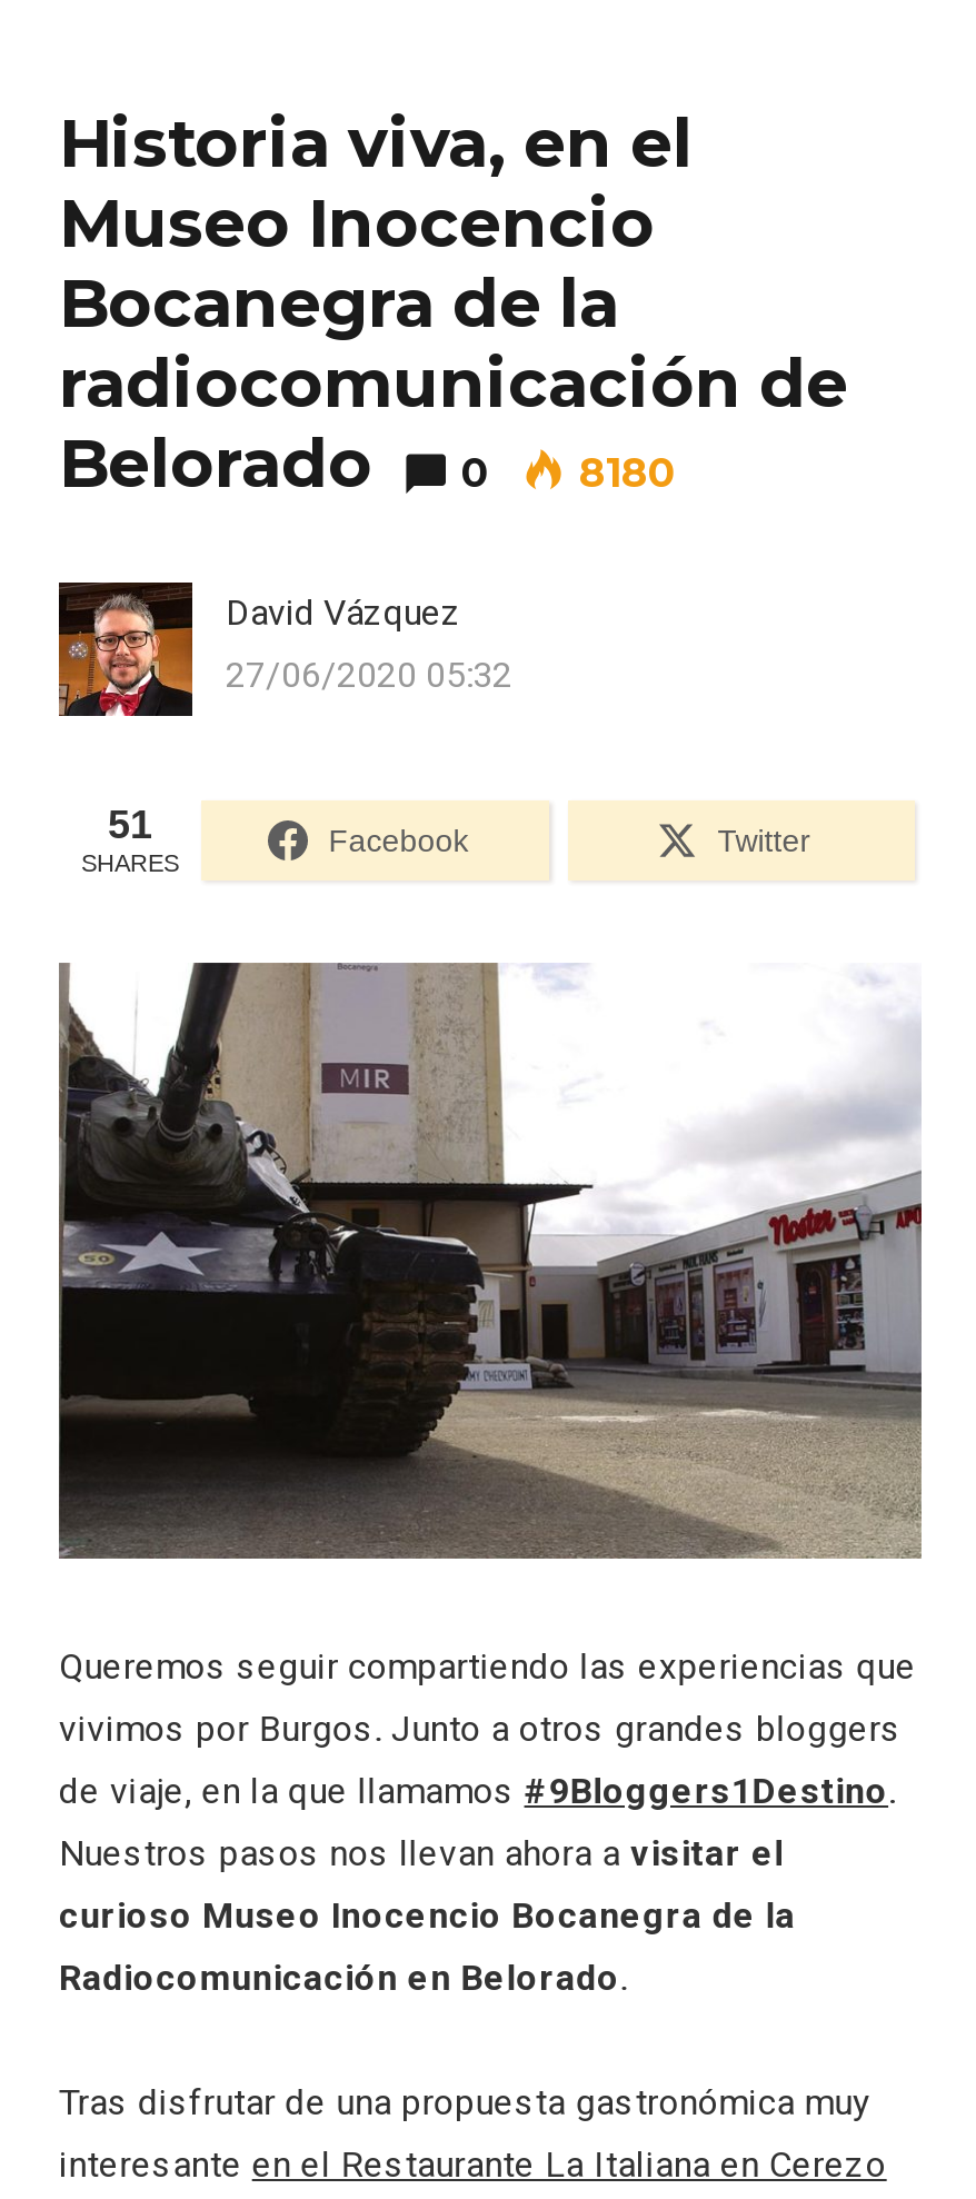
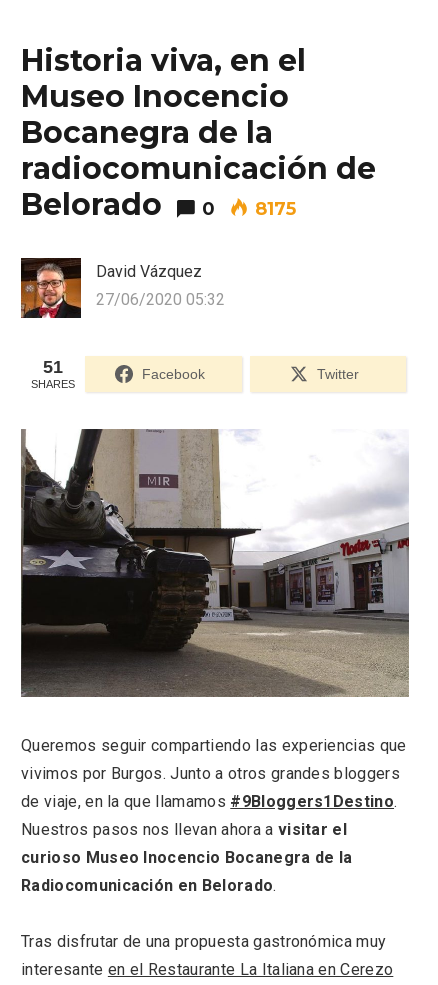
[59,422,677,505] Belorado 0 8180 -> [21,186,296,223] Belorado 0 8175

